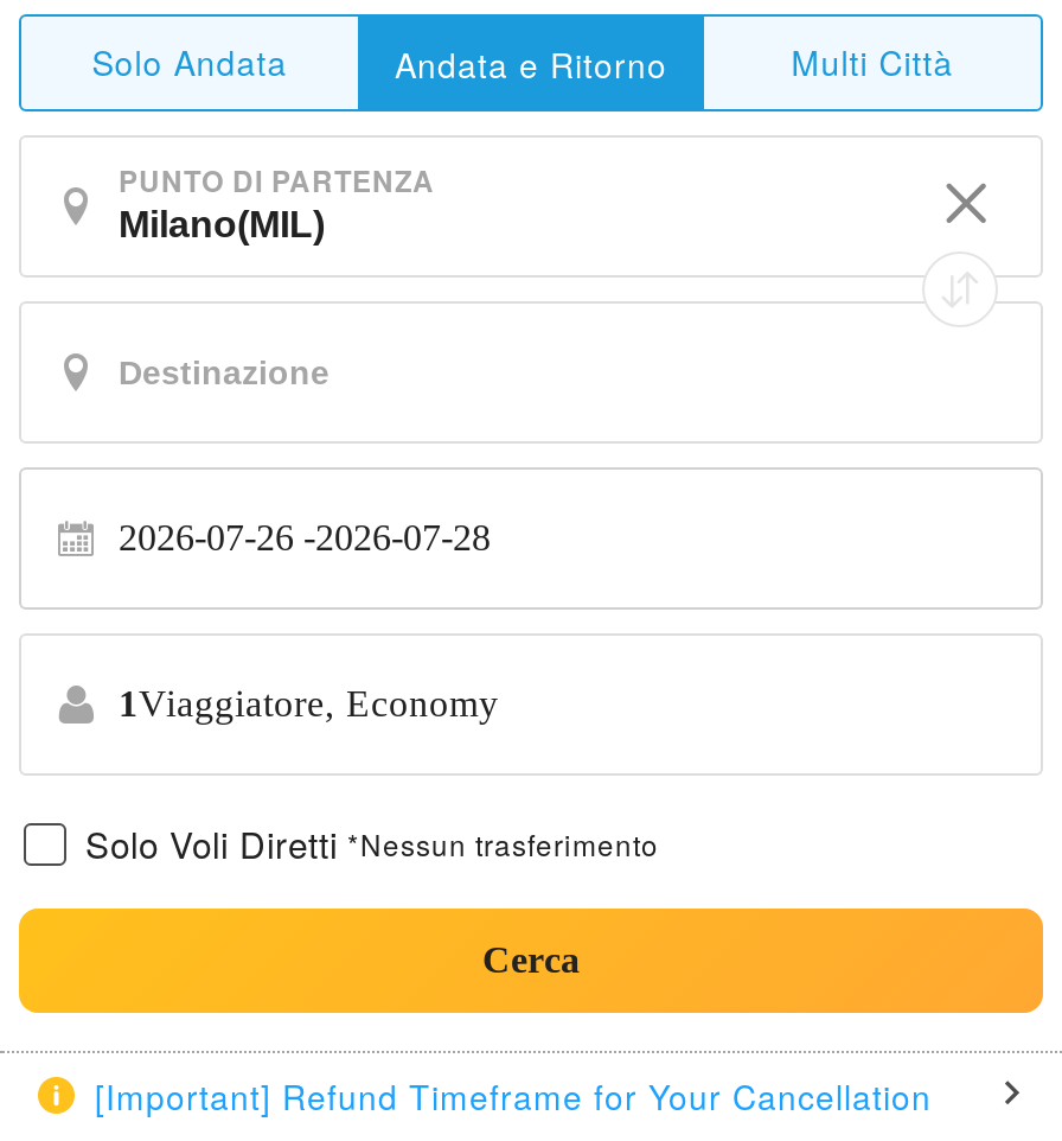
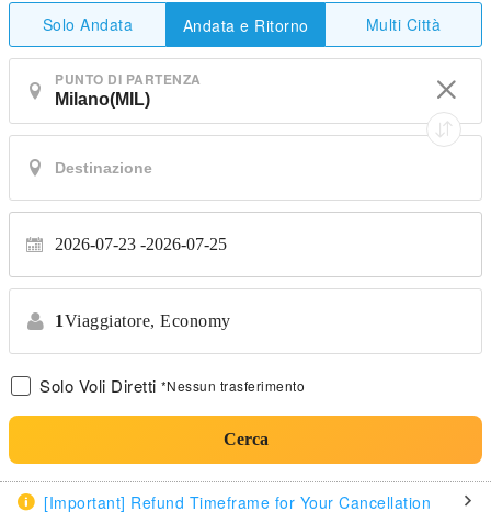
[119,517,491,557] 2026-07-26 -2026-07-28 -> [55,235,227,253] 2026-07-23 -2026-07-25

